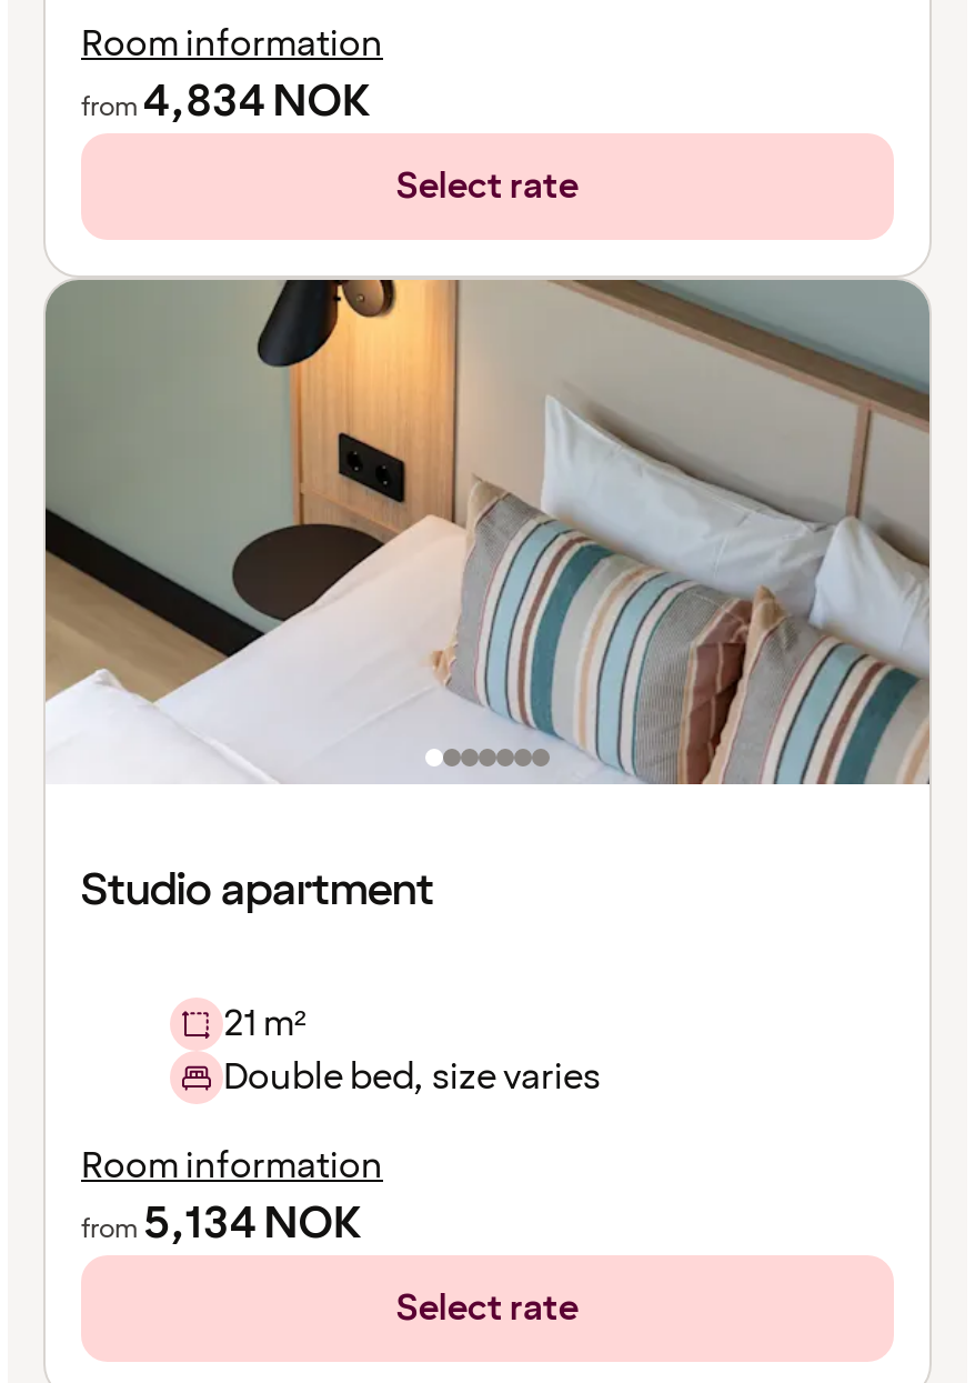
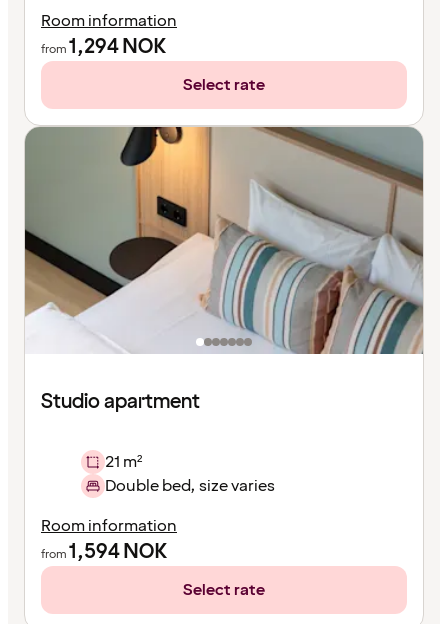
[81,71,370,134] from4,834 NOK -> [41,33,166,61] from1,294 NOK
[81,1193,361,1255] from5,134 NOK -> [41,538,167,566] from1,594 NOK

